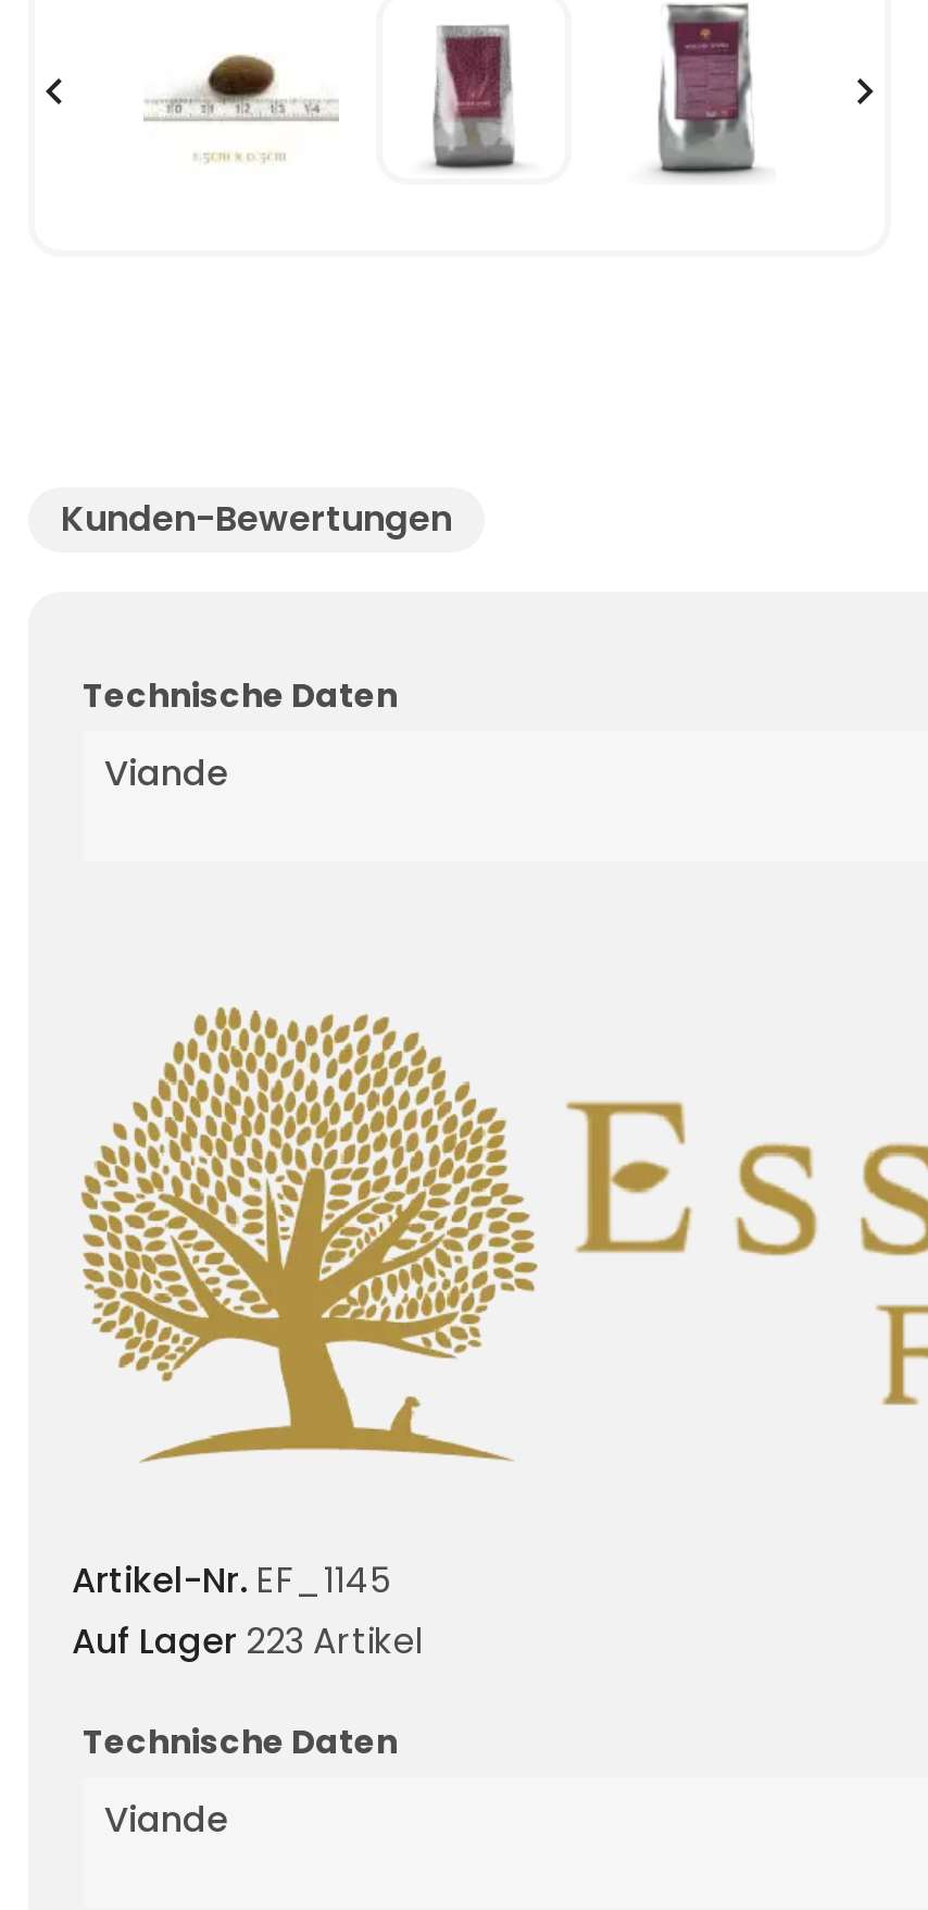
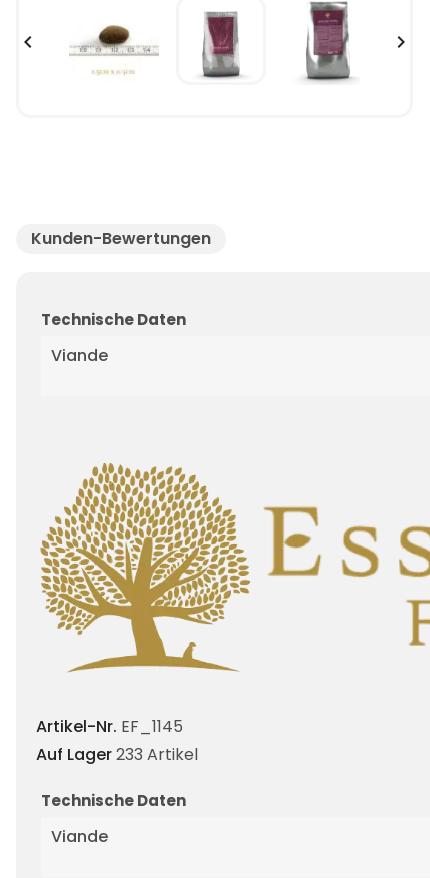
[72,1616,424,1666] Auf Lager 223 Artikel -> [36,743,198,766] Auf Lager 233 Artikel

